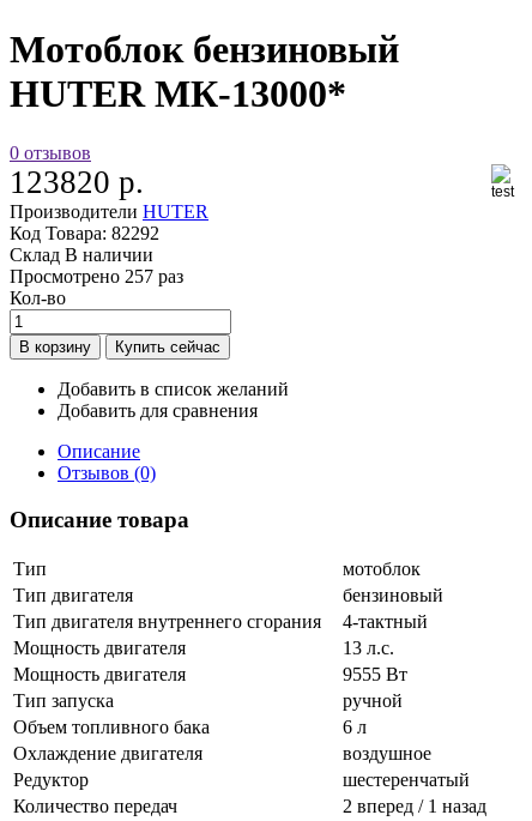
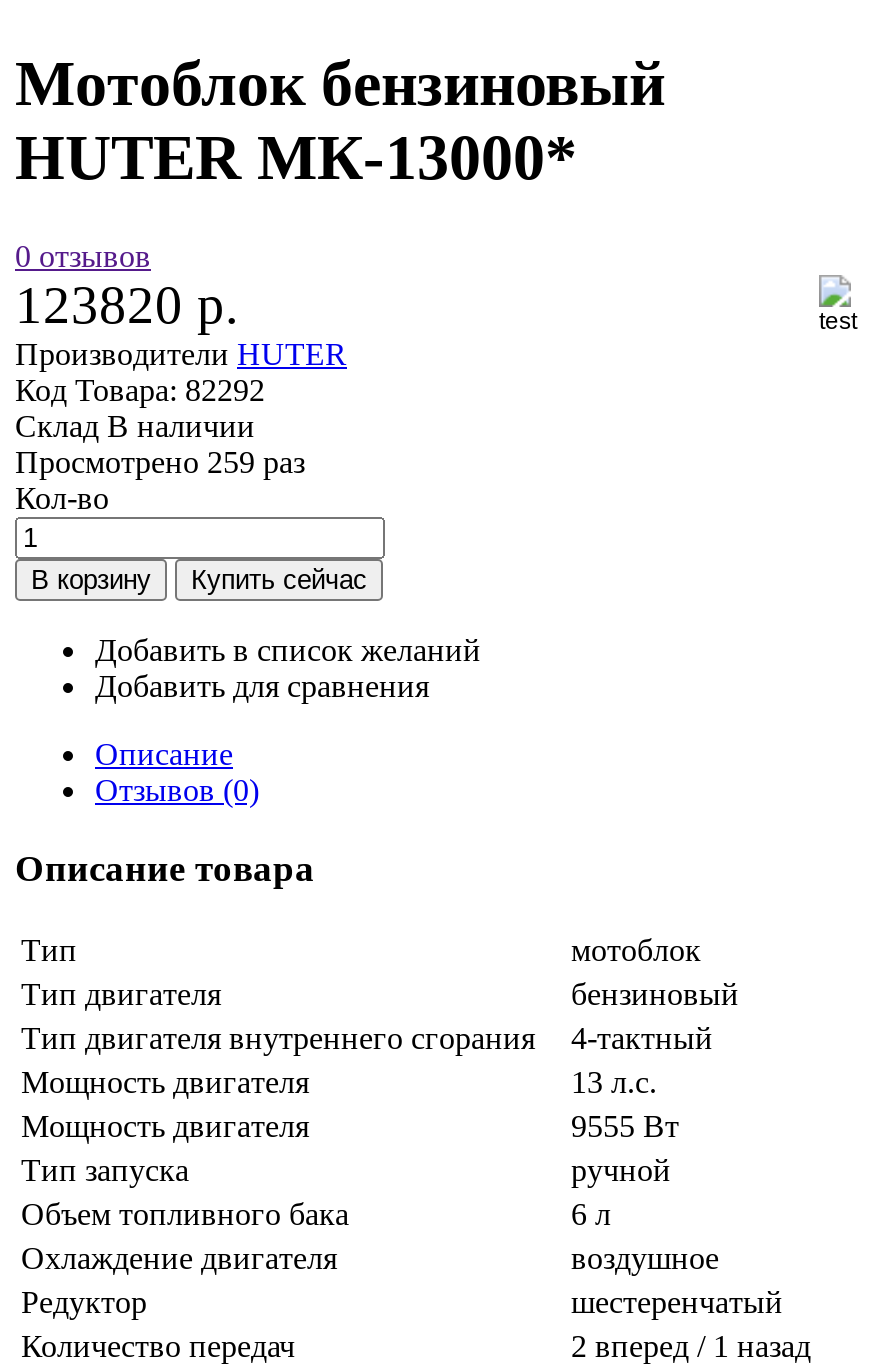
[10,266,183,286] Просмотрено 257 раз -> [15,445,305,479] Просмотрено 259 раз

